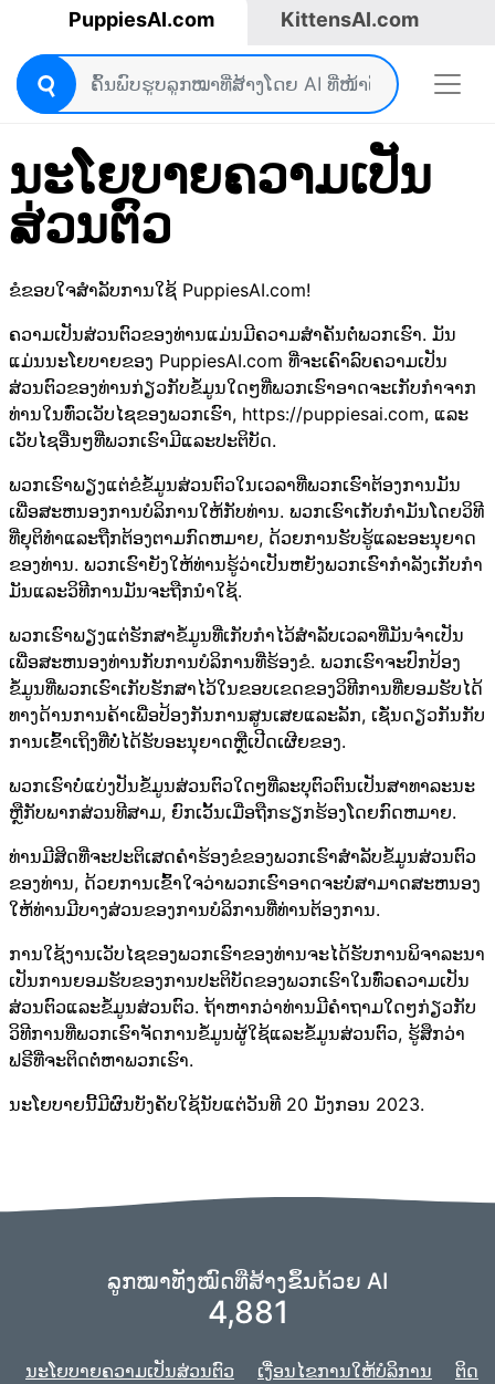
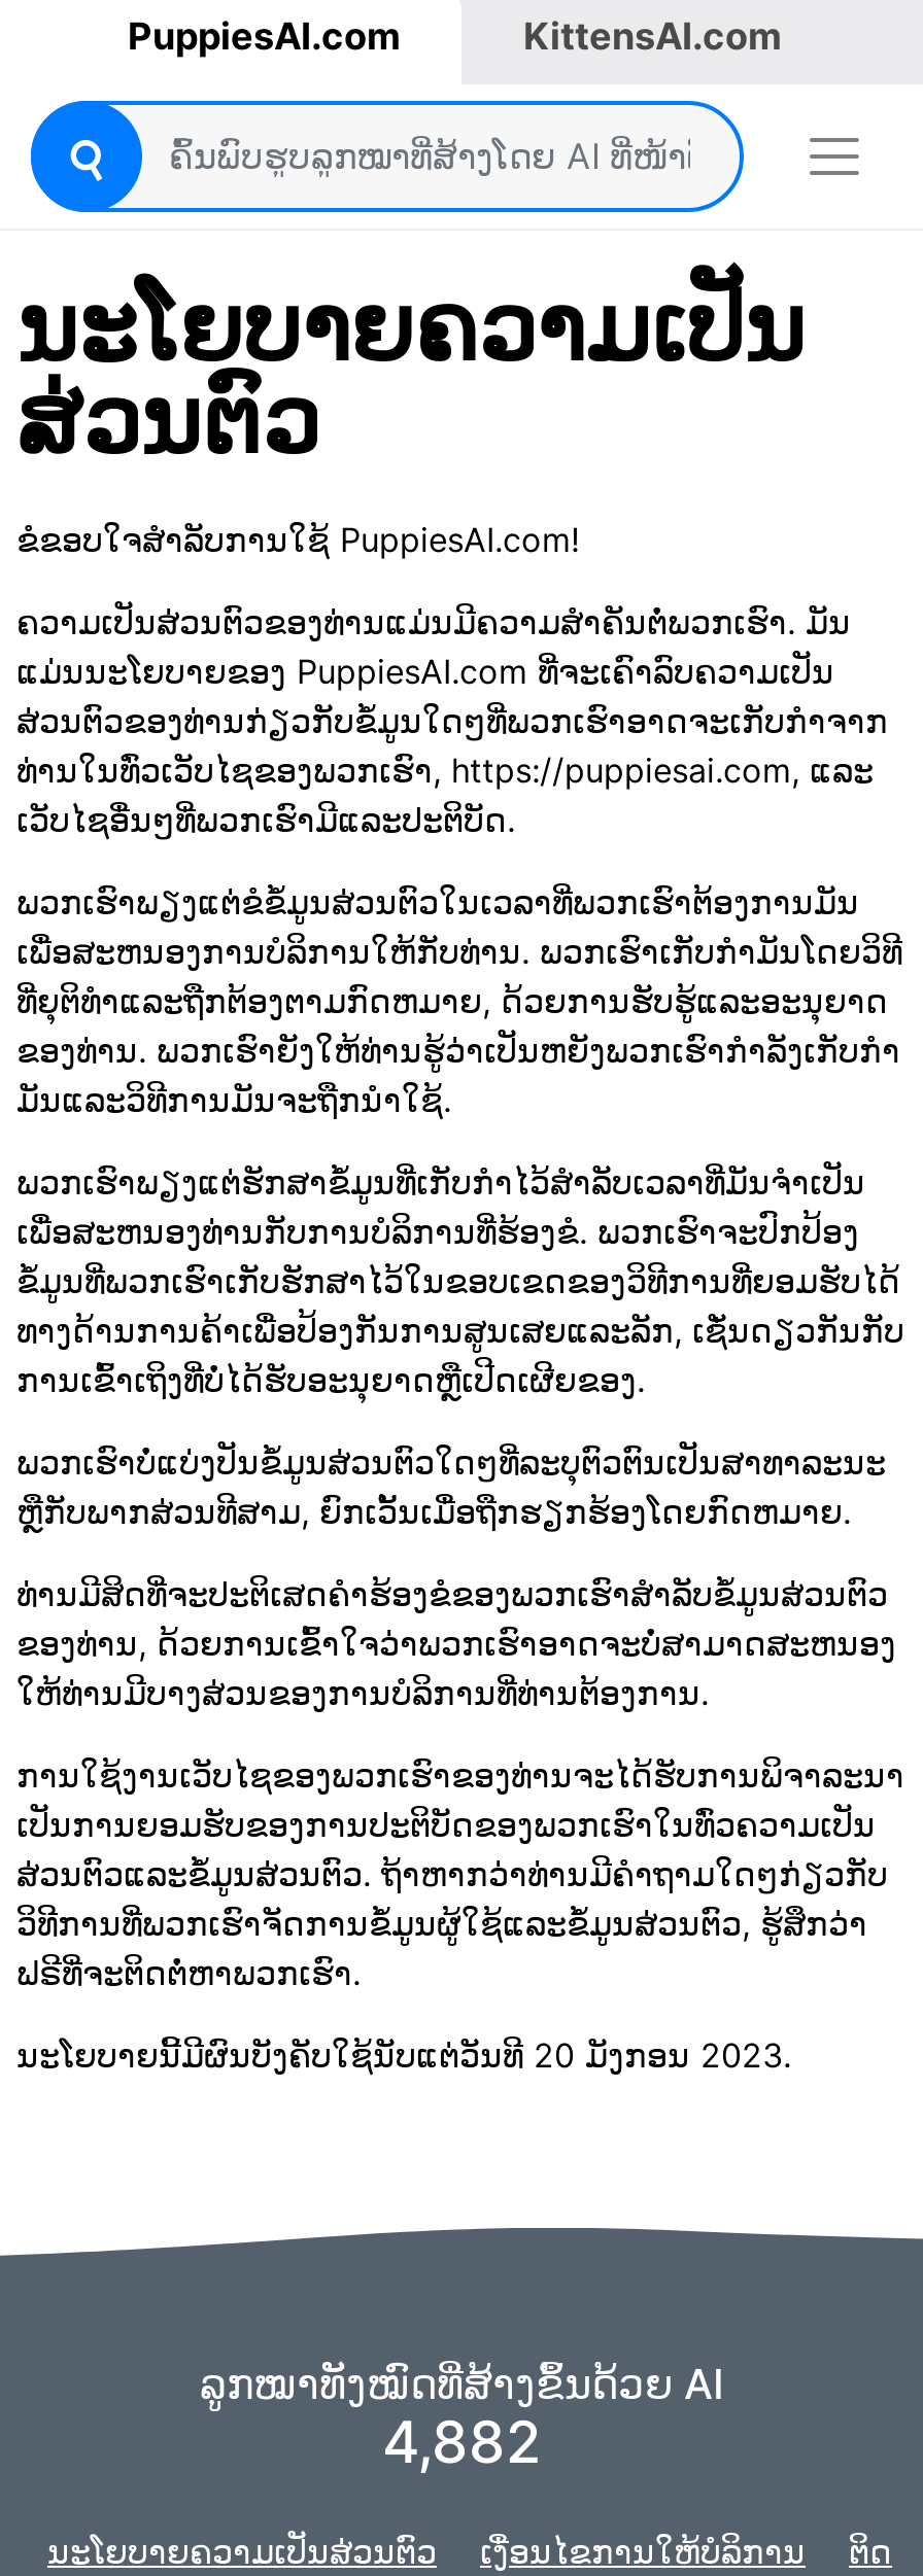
[207,1293,288,1331] 4,881 -> [382,2407,541,2477] 4,882

